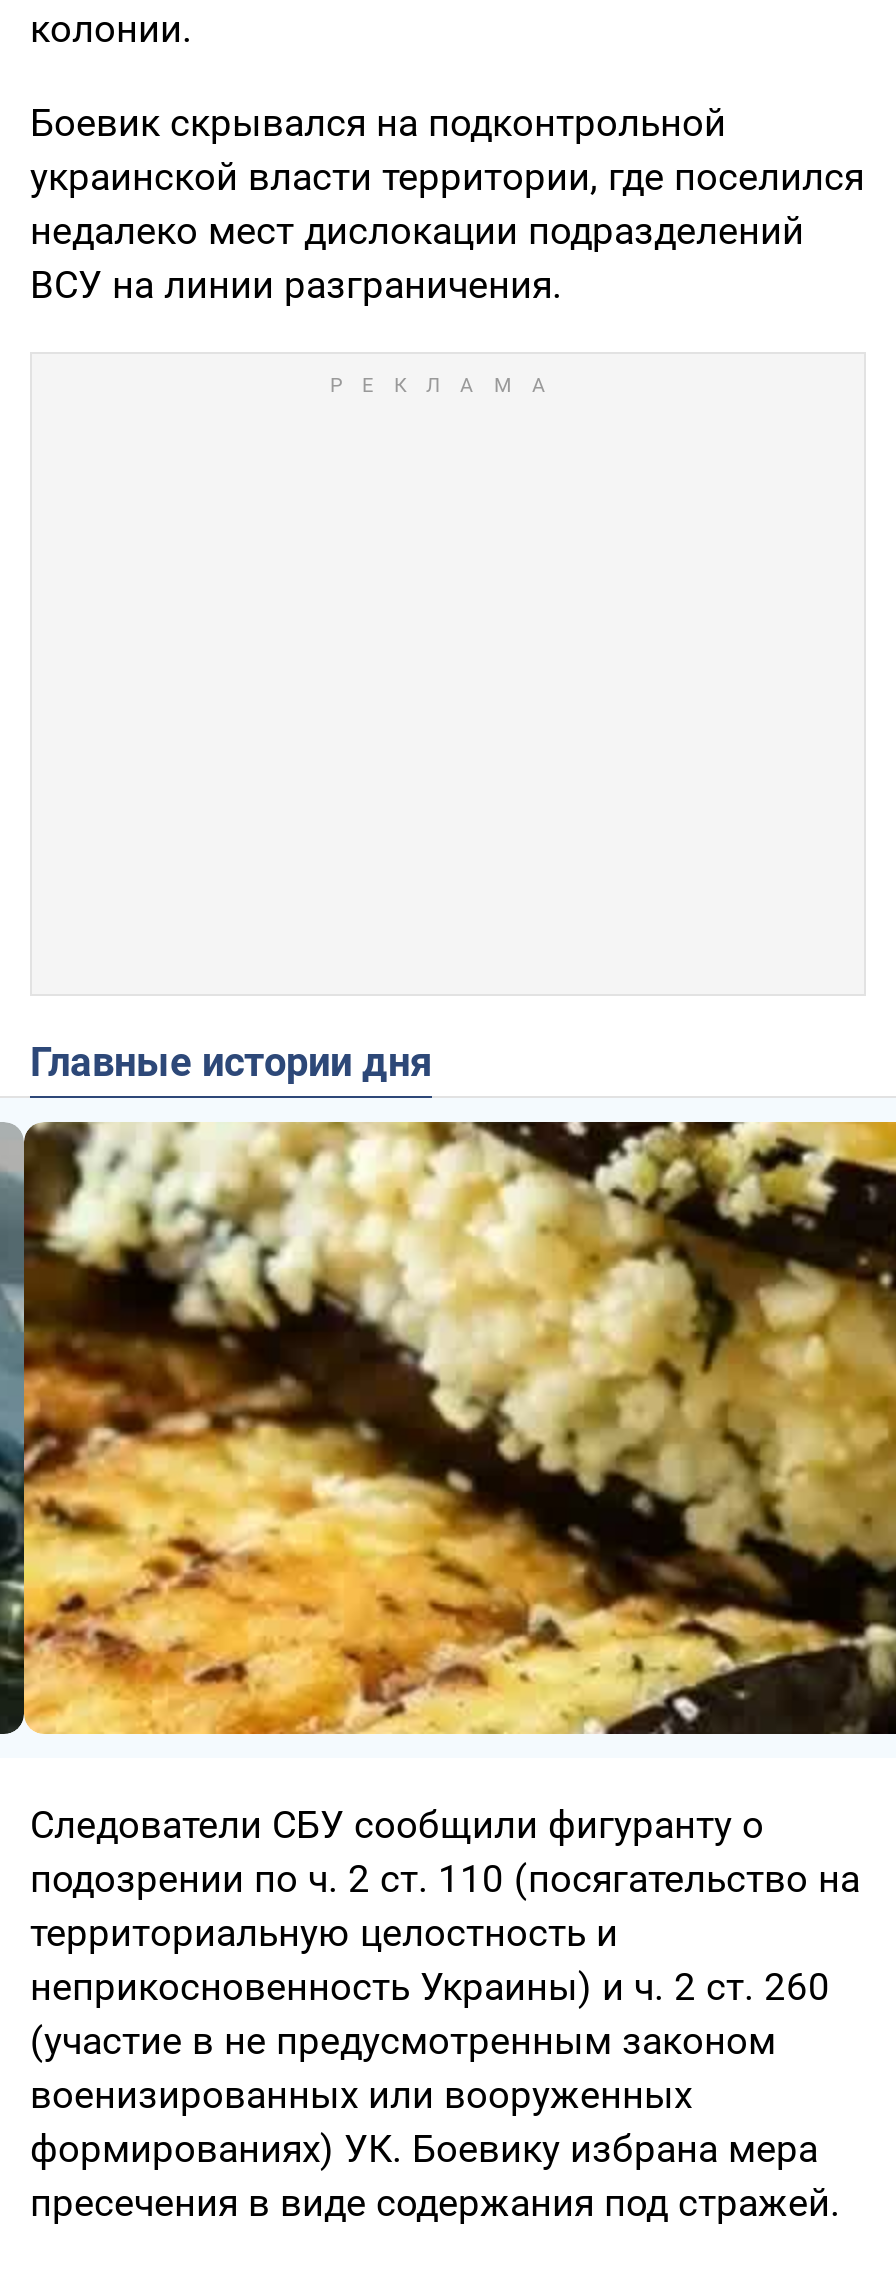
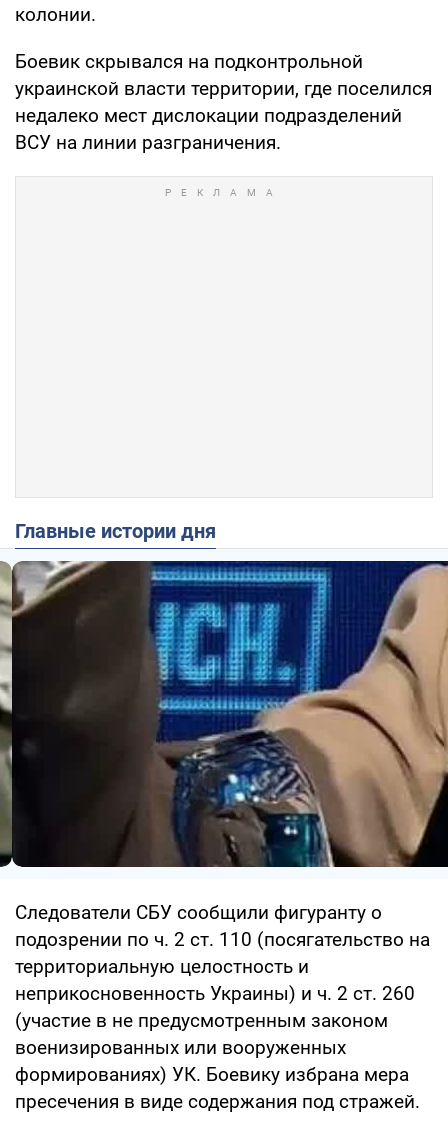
[6,1120,890,1736] [image] -> [3,560,445,868] [image]

